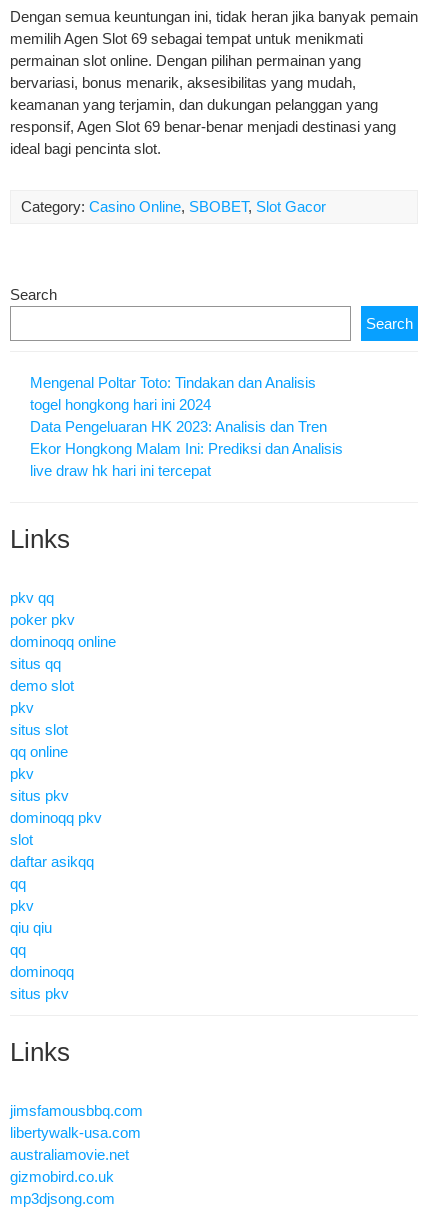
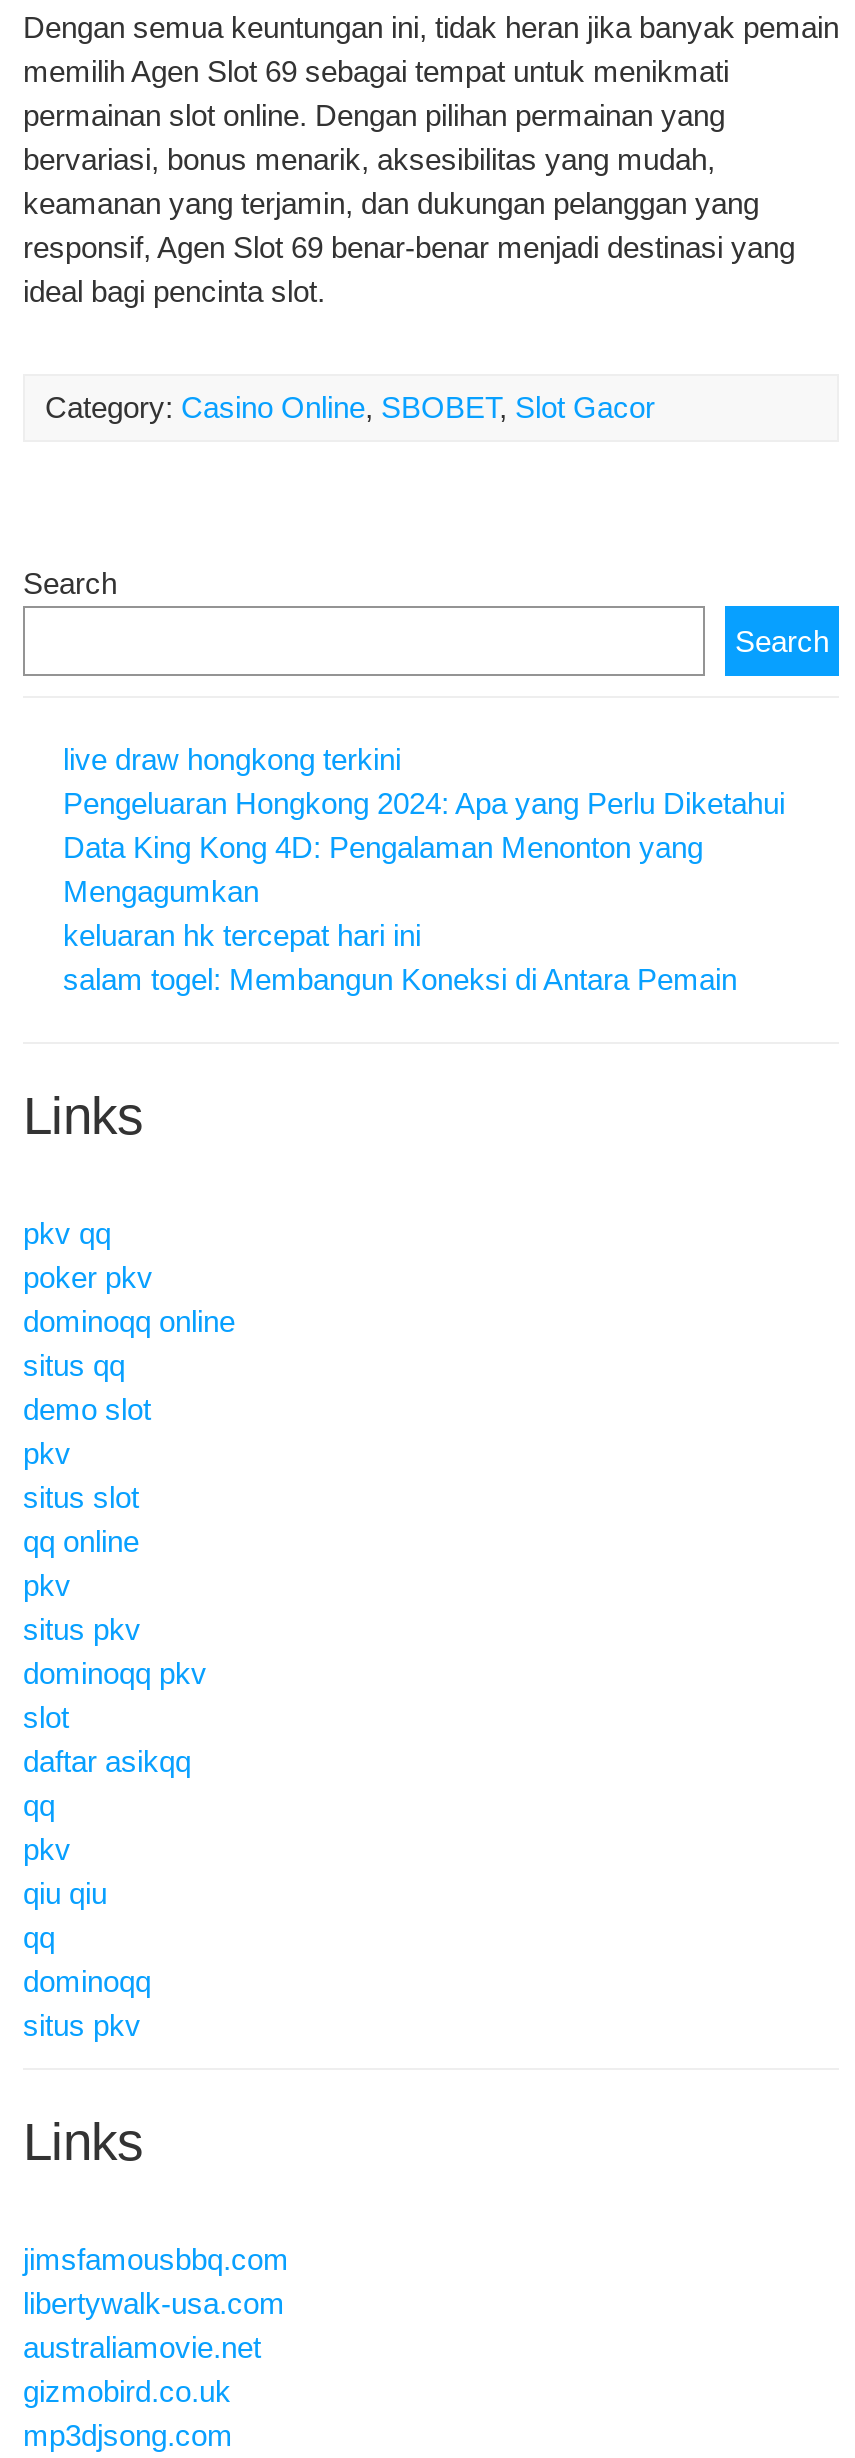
[30,374,343,479] Mengenal Poltar Toto: Tindakan dan Analisis | togel hongkong hari ini 2024 | Data Pengeluaran HK 2023: Analisis dan Tren | Ekor Hongkong Malam Ini: Prediksi dan Analisis | live draw hk hari ini tercepat -> [63,742,785,996] live draw hongkong terkini | Pengeluaran Hongkong 2024: Apa yang Perlu Diketahui | Data King Kong 4D: Pengalaman Menonton yang | Mengagumkan | keluaran hk tercepat hari ini | salam togel: Membangun Koneksi di Antara Pemain

